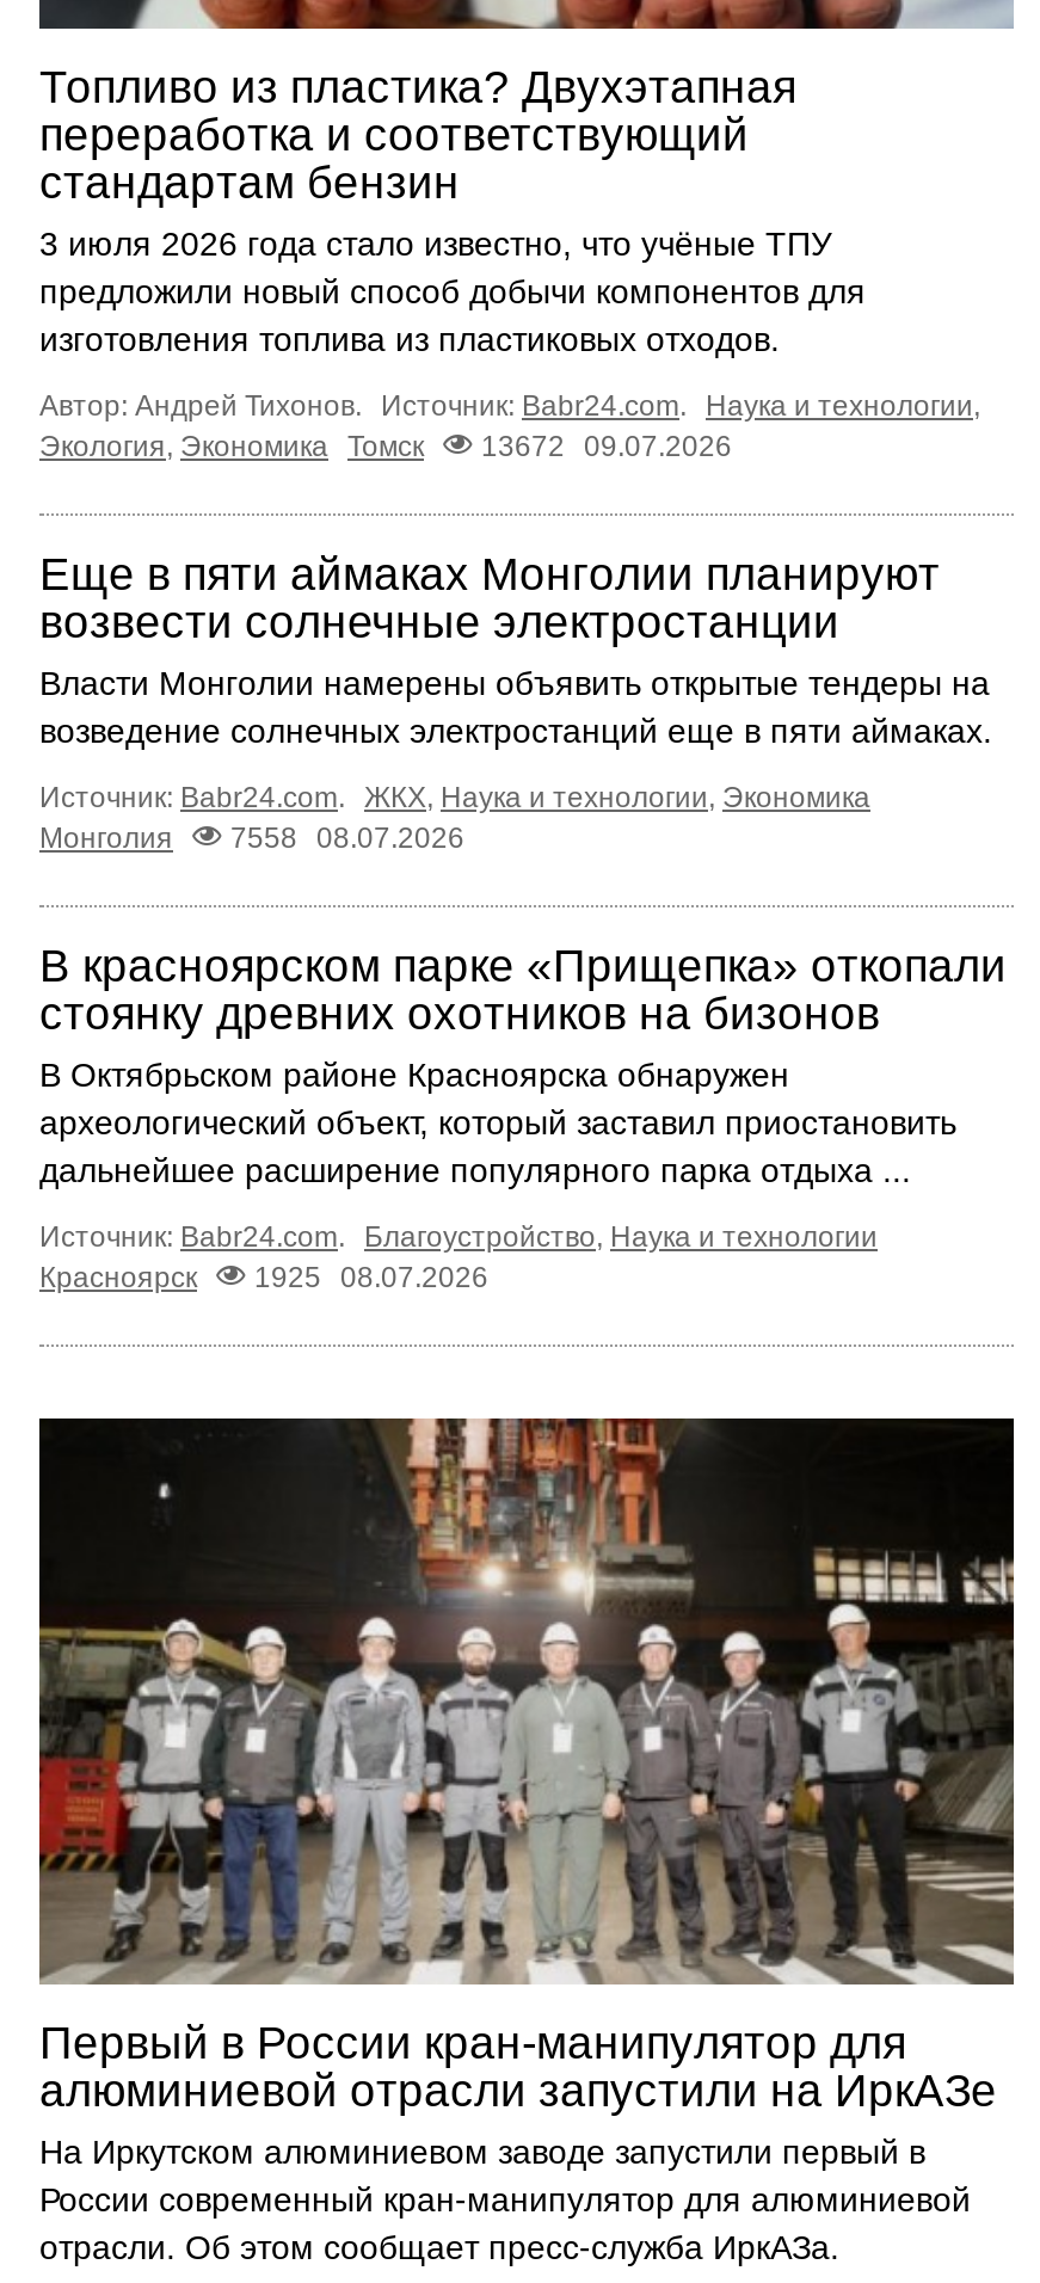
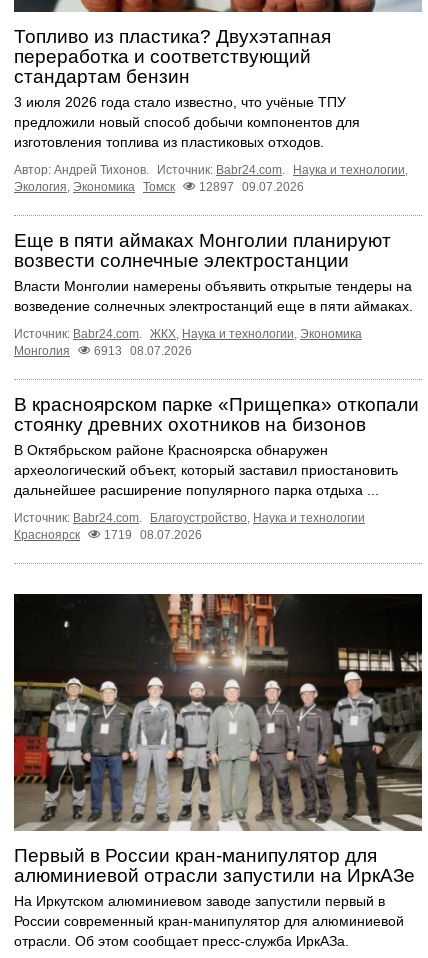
[39,430,732,463] Экология, Экономика Томск 13672 09.07.2026 -> [14,180,304,194] Экология, Экономика Томск 12897 09.07.2026
[39,821,464,855] Монголия 7558 08.07.2026 -> [14,344,192,358] Монголия 6913 08.07.2026
[39,1261,488,1295] Красноярск 1925 08.07.2026 -> [14,528,202,542] Красноярск 1719 08.07.2026

